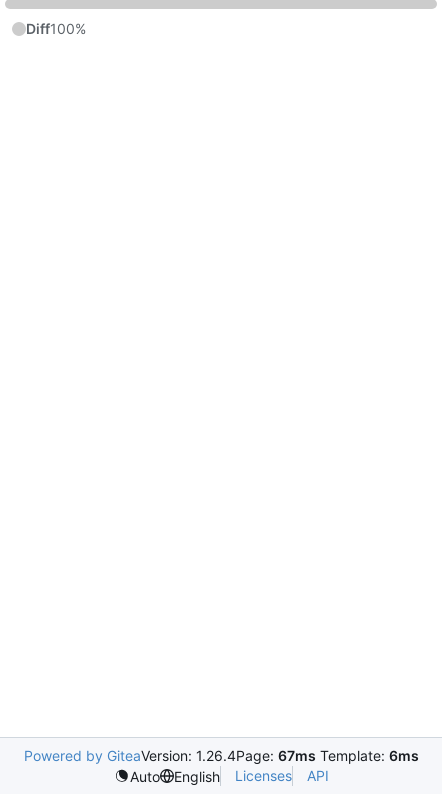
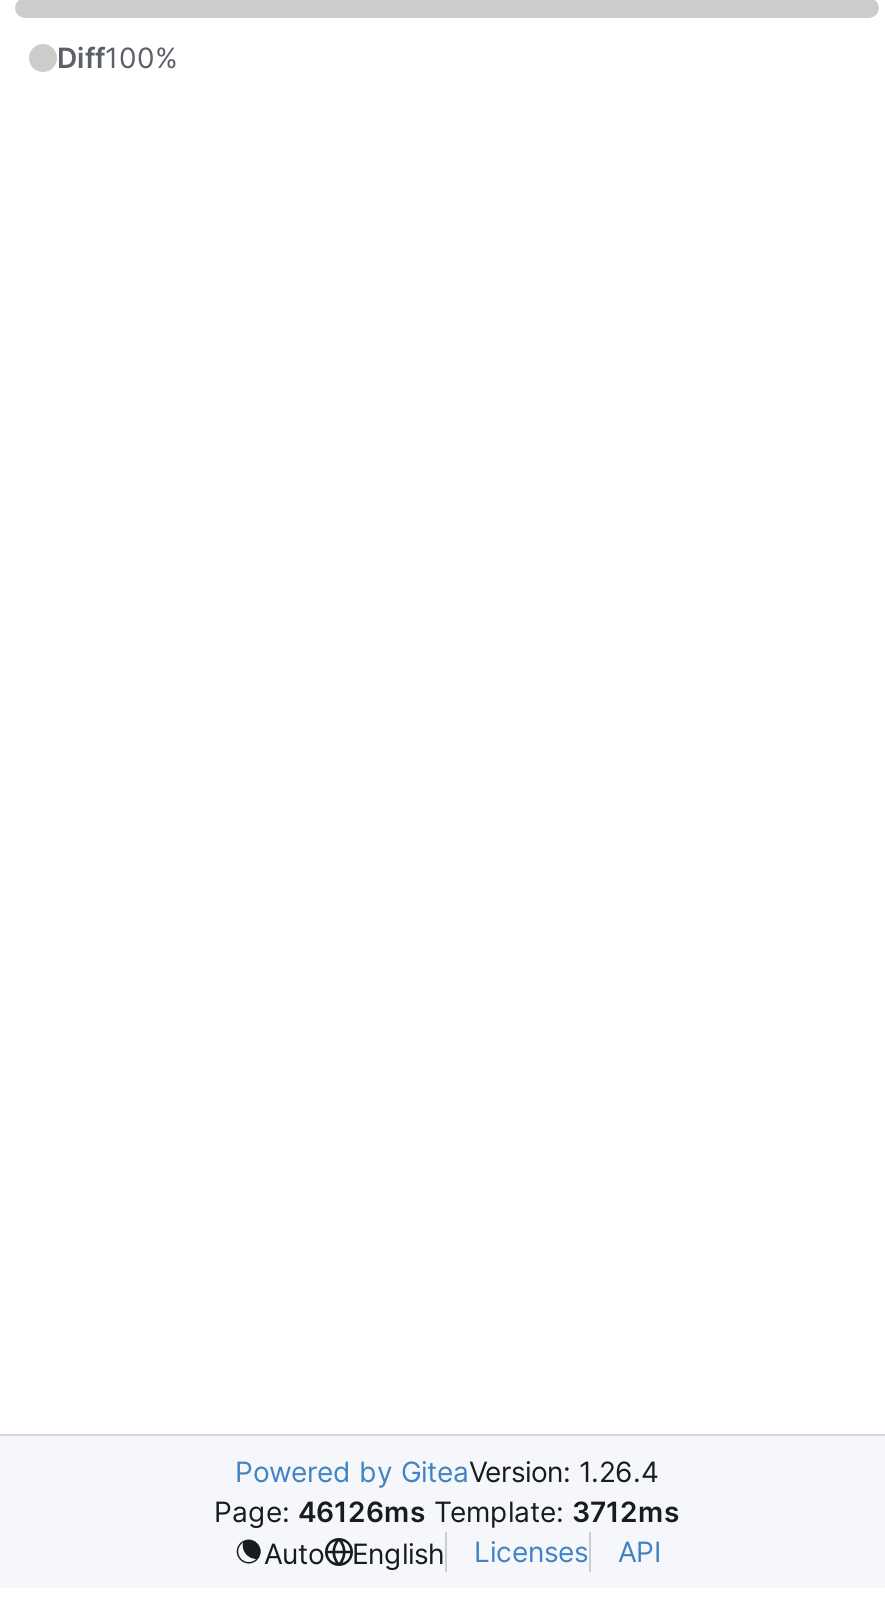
[23,747,418,764] Powered by GiteaVersion: 1.26.4Page: 67ms Template: 6ms -> [214,1454,680,1528] Powered by GiteaVersion: 1.26.4 | Page: 46126ms Template: 3712ms

